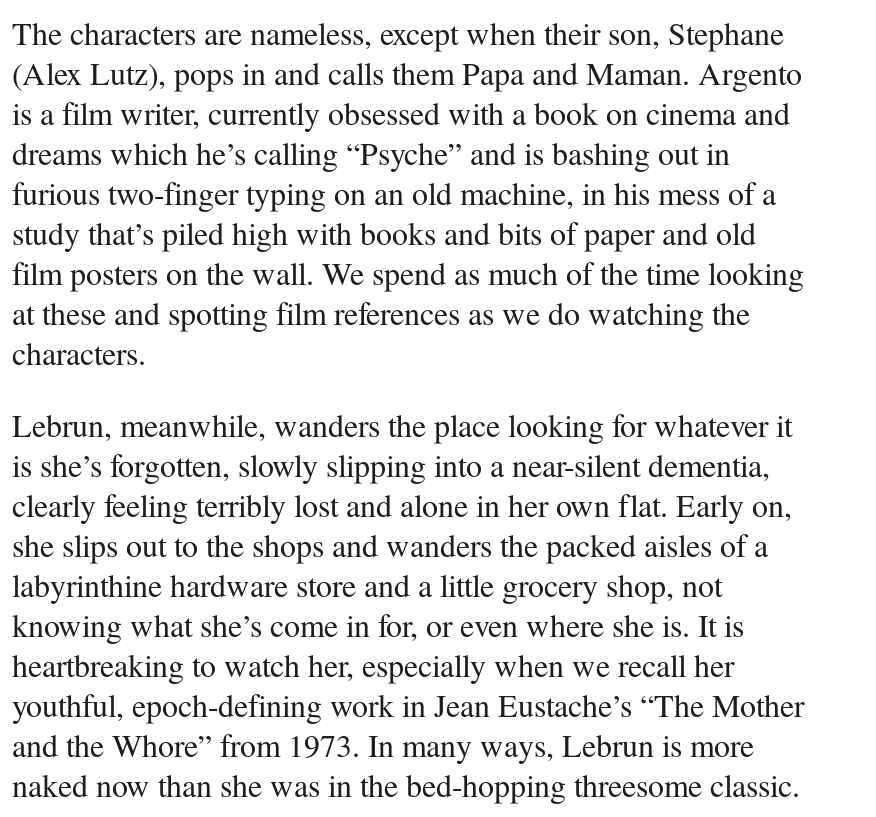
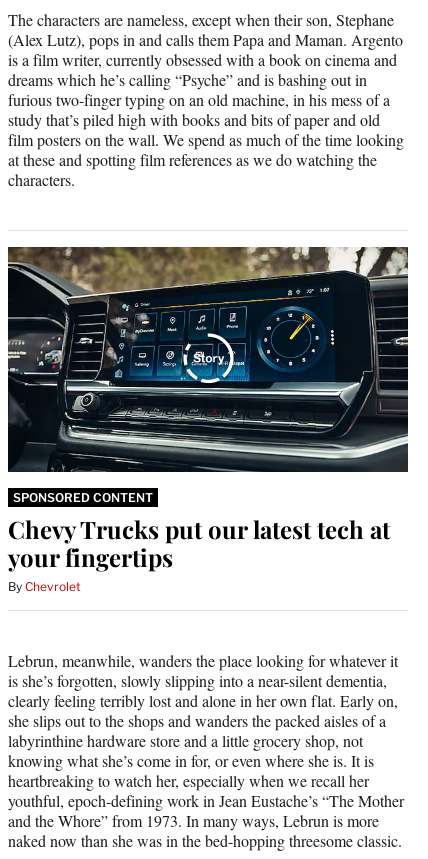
none -> [7,246,409,594] [image] | SPONSORED CONTENT | Chevy Trucks put our latest tech at | your fingertips | By Chevrolet

